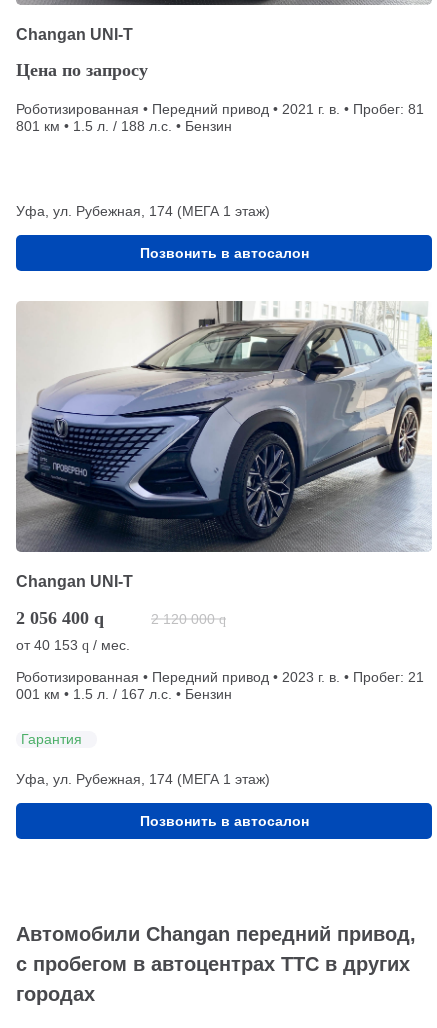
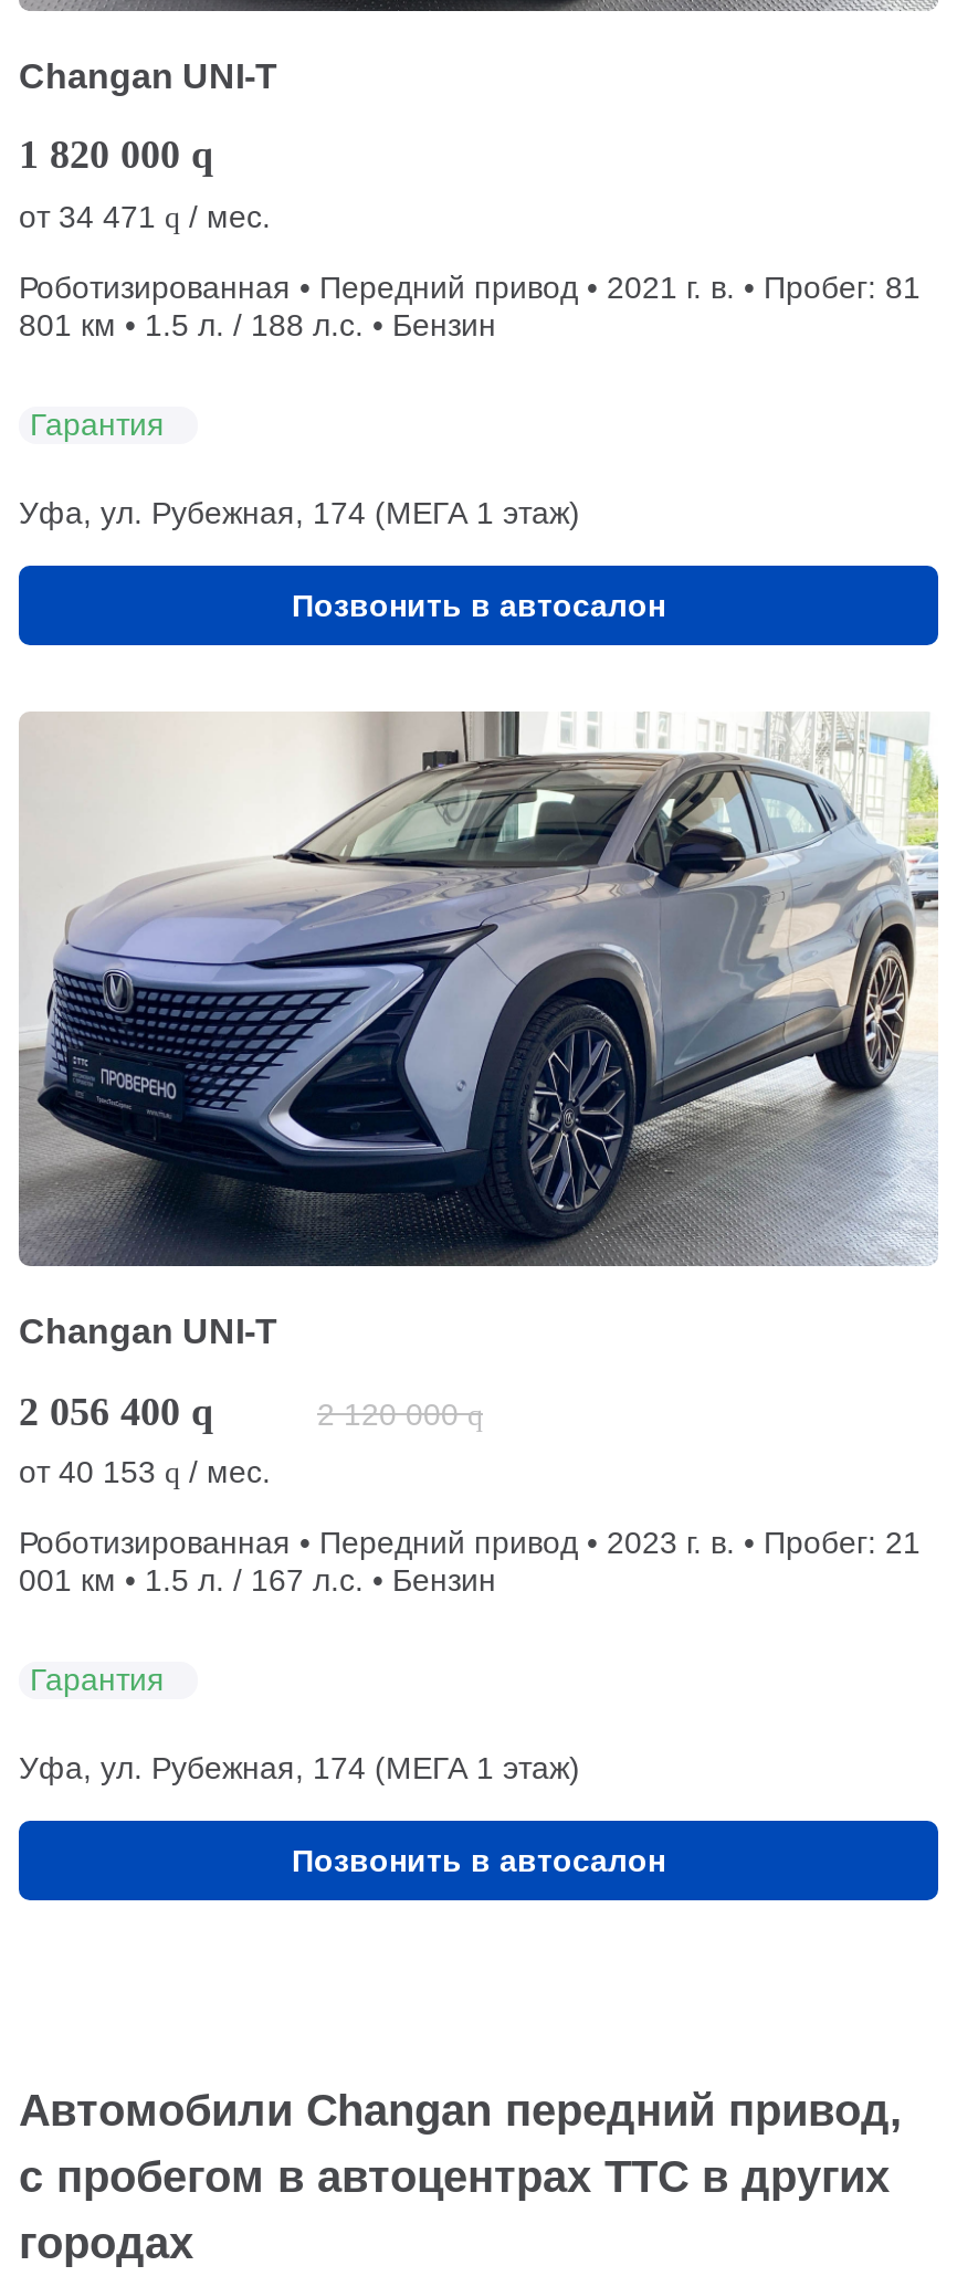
[16,60,148,80] Цена по запросу -> [19,132,271,234] 1 820 000 q | от 34 471 q / мес.
none -> [30,407,165,442] Гарантия

